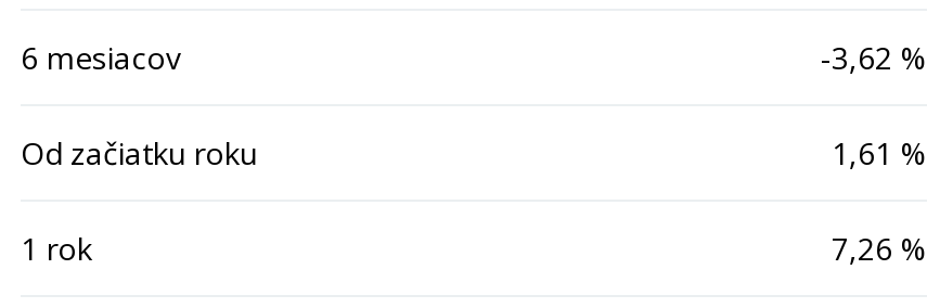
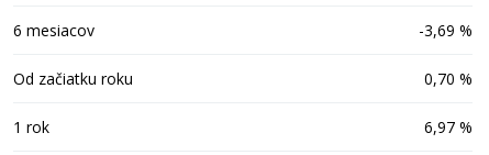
[821,36,927,77] -3,62 % -> [419,19,473,40] -3,69 %
[832,131,927,172] 1,61 % -> [424,68,473,88] 0,70 %
[832,227,927,268] 7,26 % -> [424,116,473,137] 6,97 %

